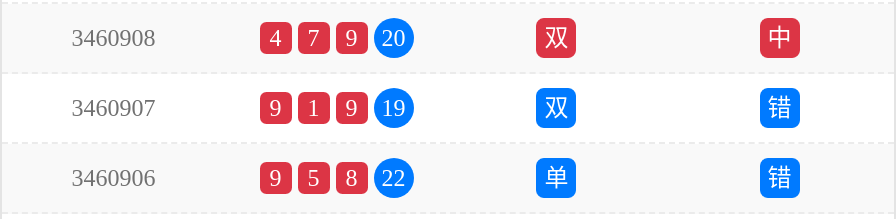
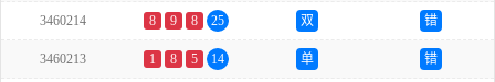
[72,24,320,52] 3460908 | 4 | 7 -> [40,13,156,28] 3460214 | 8
[72,24,792,122] 20 | 双 | 中 | 3460907 | 9 | 1 | 9 | 19 -> [191,13,224,28] 8 | 25
[72,164,320,192] 3460906 | 9 | 5 -> [40,51,156,67] 3460213 | 1
[382,164,406,192] 22 -> [191,51,224,67] 5 | 14

